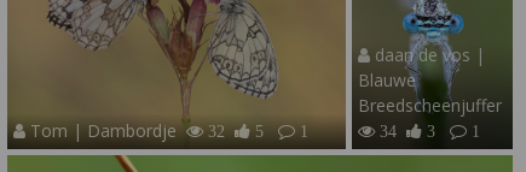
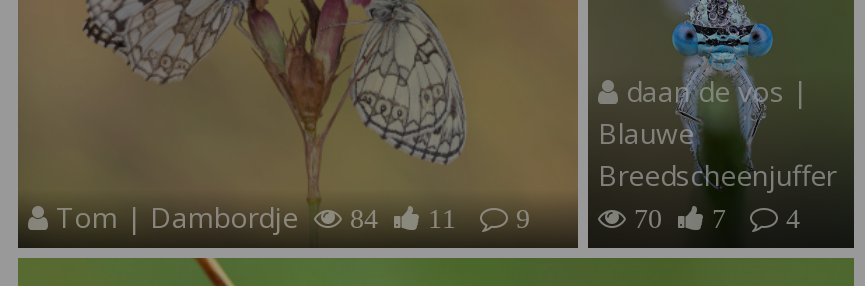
[203,122,225,139] 32 -> [342,203,378,231] 84
[250,122,264,139] 5 -> [420,203,456,231] 11
[295,122,308,139] 1 -> [508,203,530,231] 9
[375,122,397,139] 34 -> [626,203,662,231] 70
[422,122,435,139] 3 -> [704,203,726,231] 7
[467,122,480,139] 1 -> [778,203,800,231] 4

